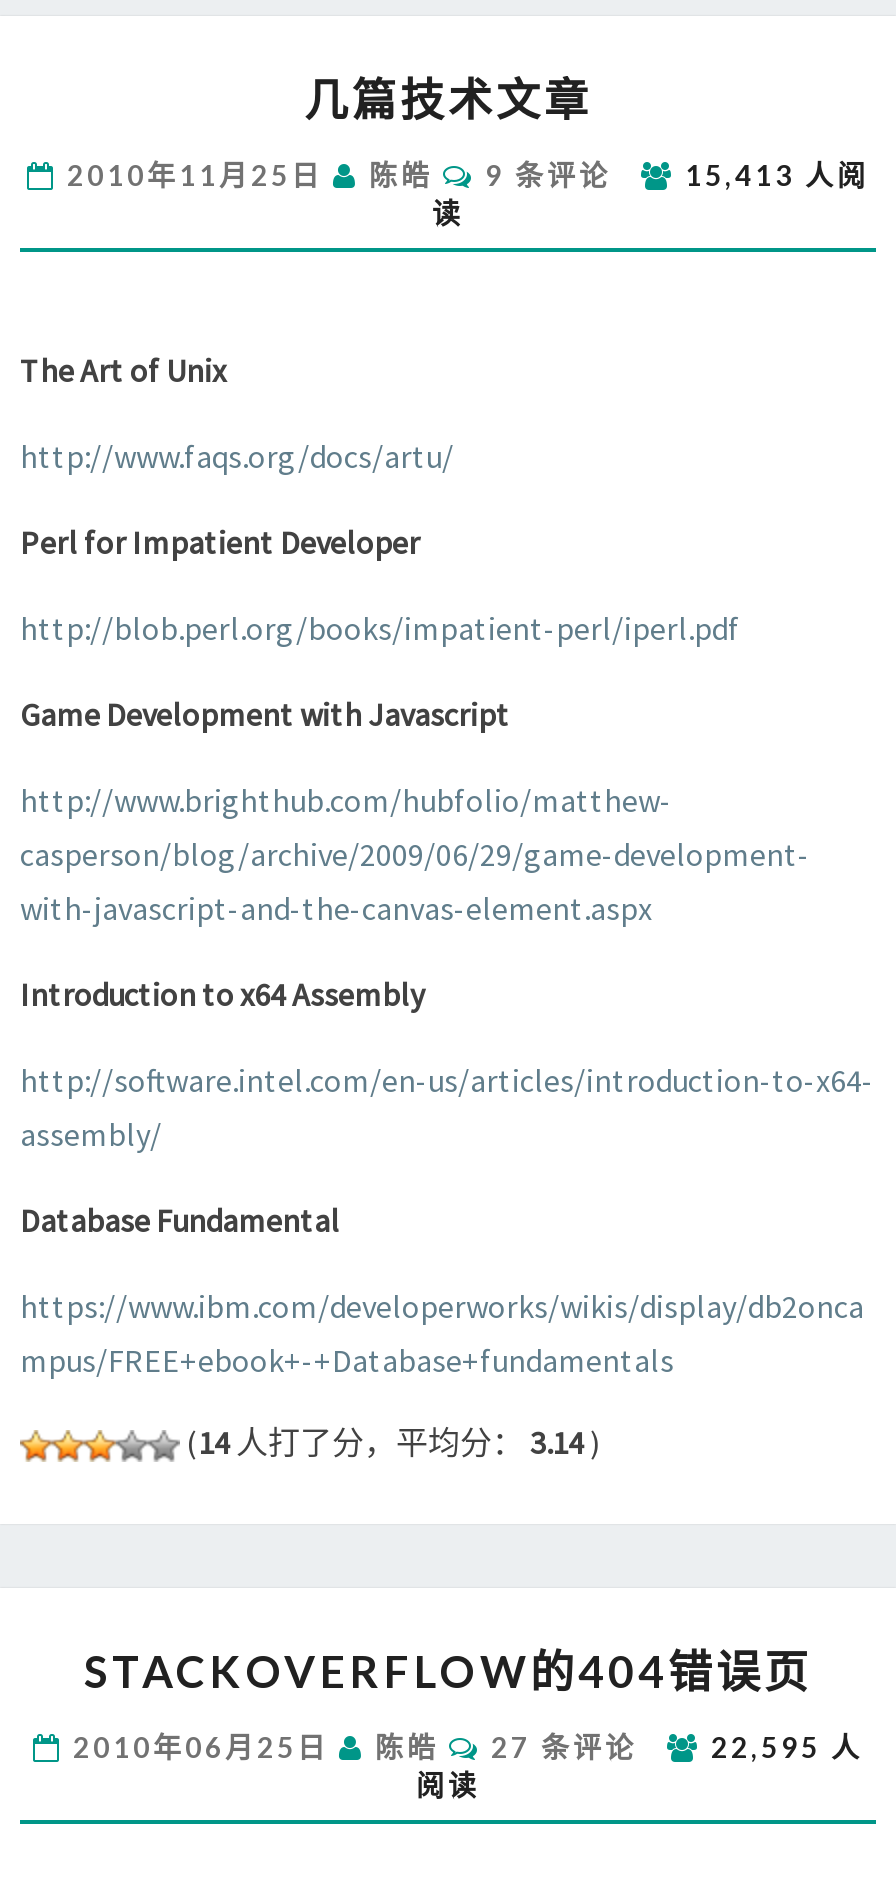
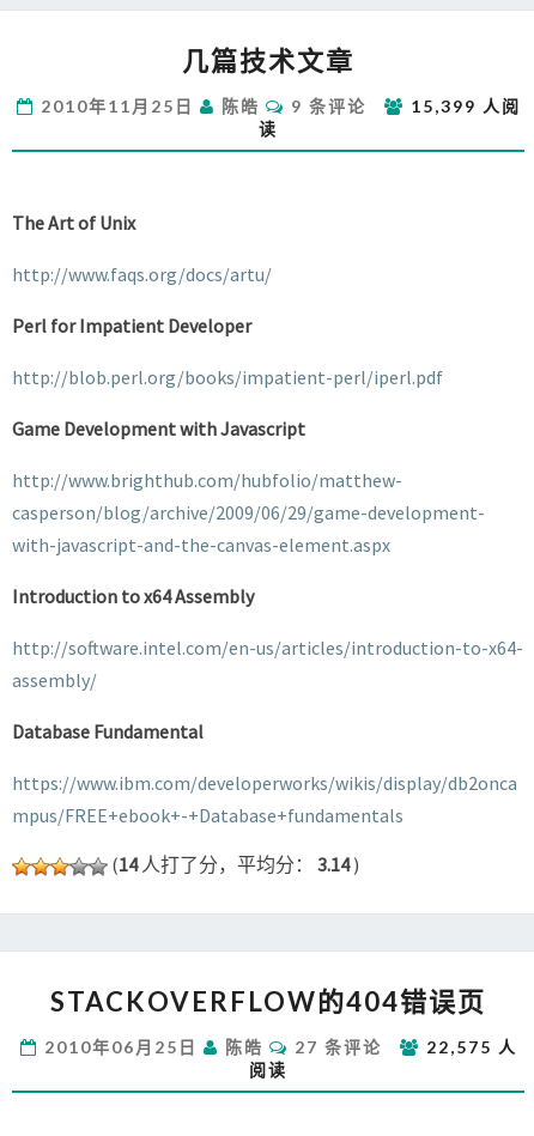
[675,158,869,192] 15,413 人阅 -> [404,96,520,116] 15,399 人阅
[701,1730,863,1764] 22,595 人 -> [420,1037,517,1057] 22,575 人

